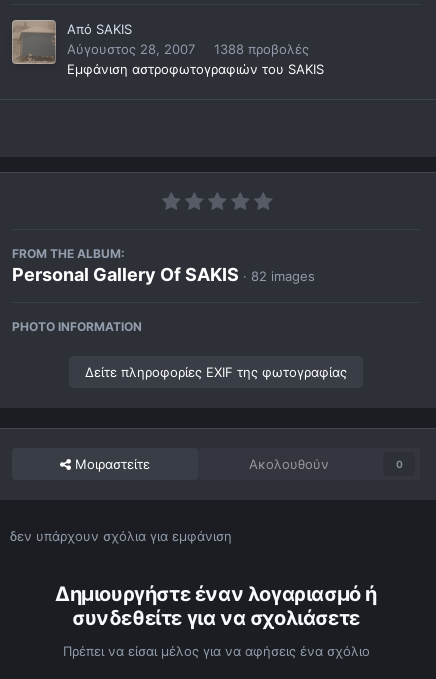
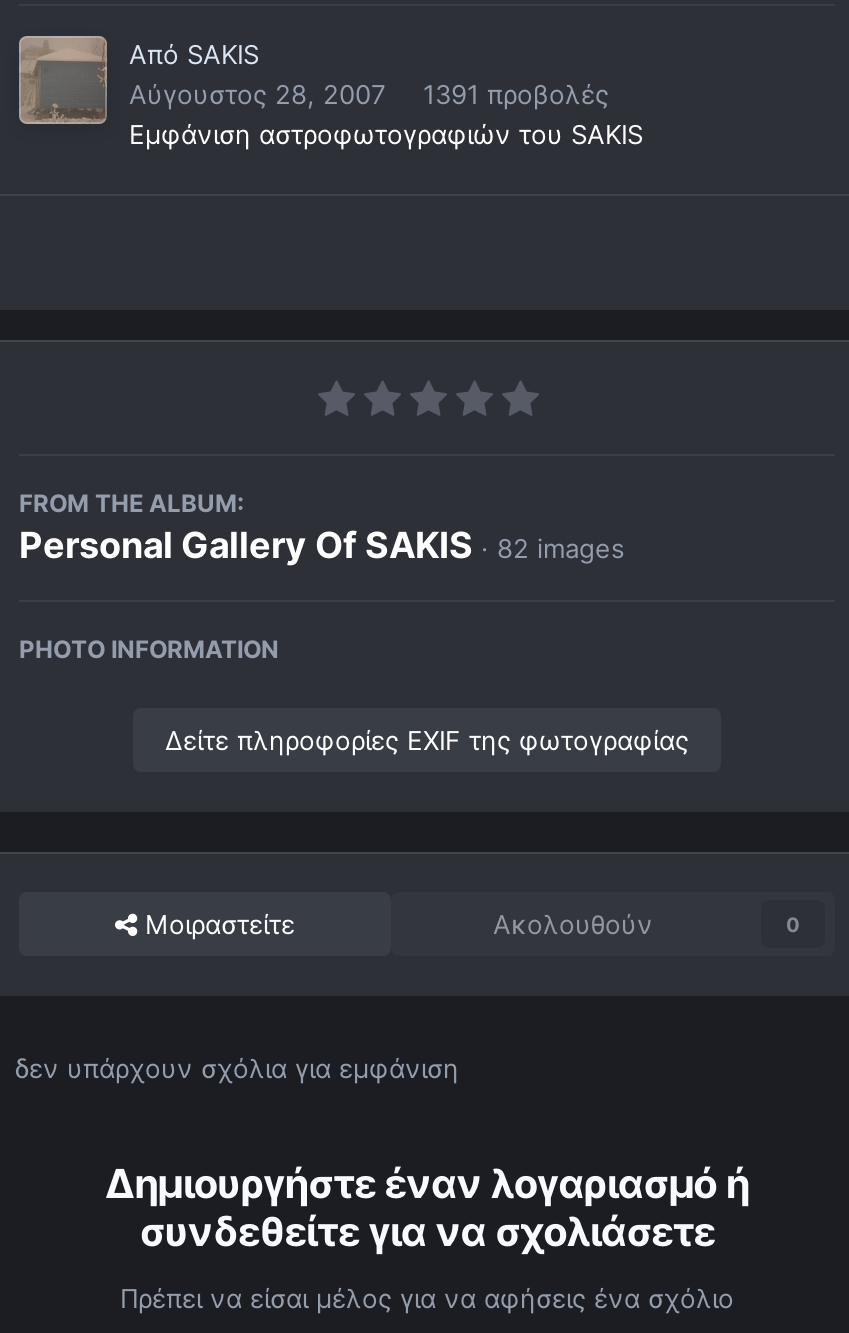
[67,41,309,57] Αύγουστος 28, 2007 1388 προβολές -> [129,78,609,110] Αύγουστος 28, 2007 1391 προβολές

